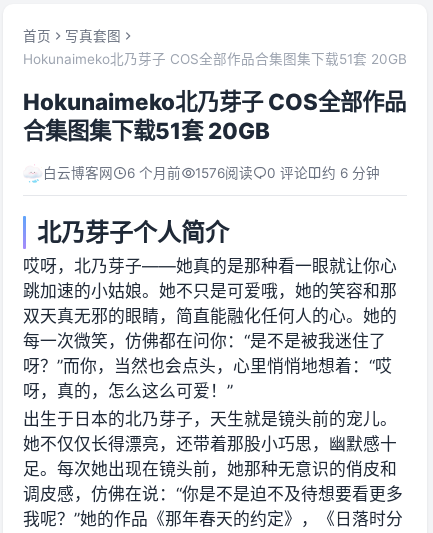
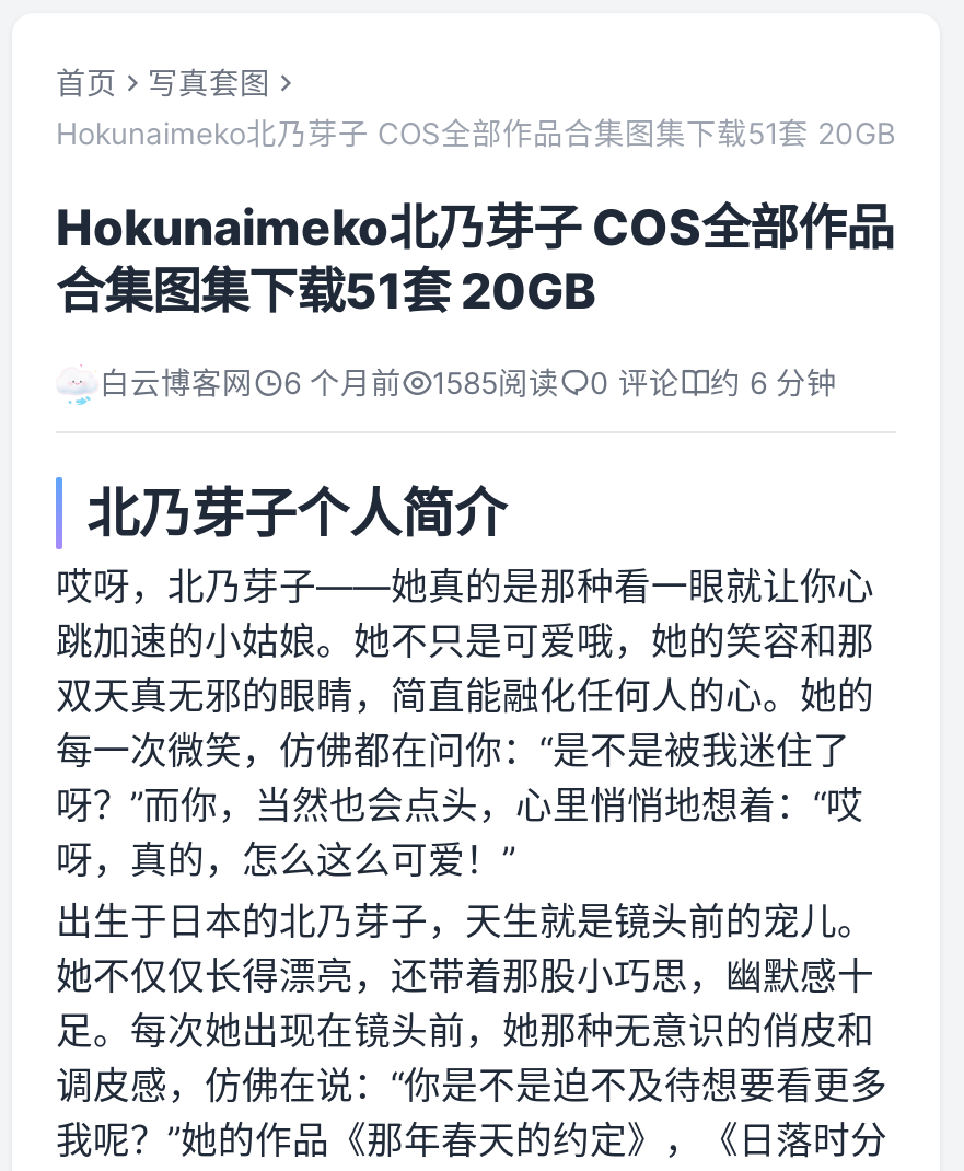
[43,164,380,180] 白云博客网 6 个月前 1576阅读 0 评论 约 6 分钟 -> [100,364,837,399] 白云博客网 6 个月前 1585阅读 0 评论 约 6 分钟

